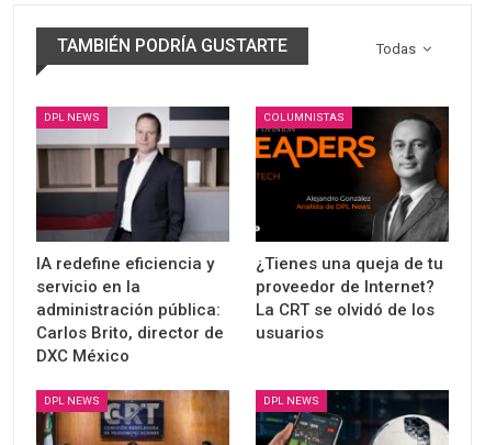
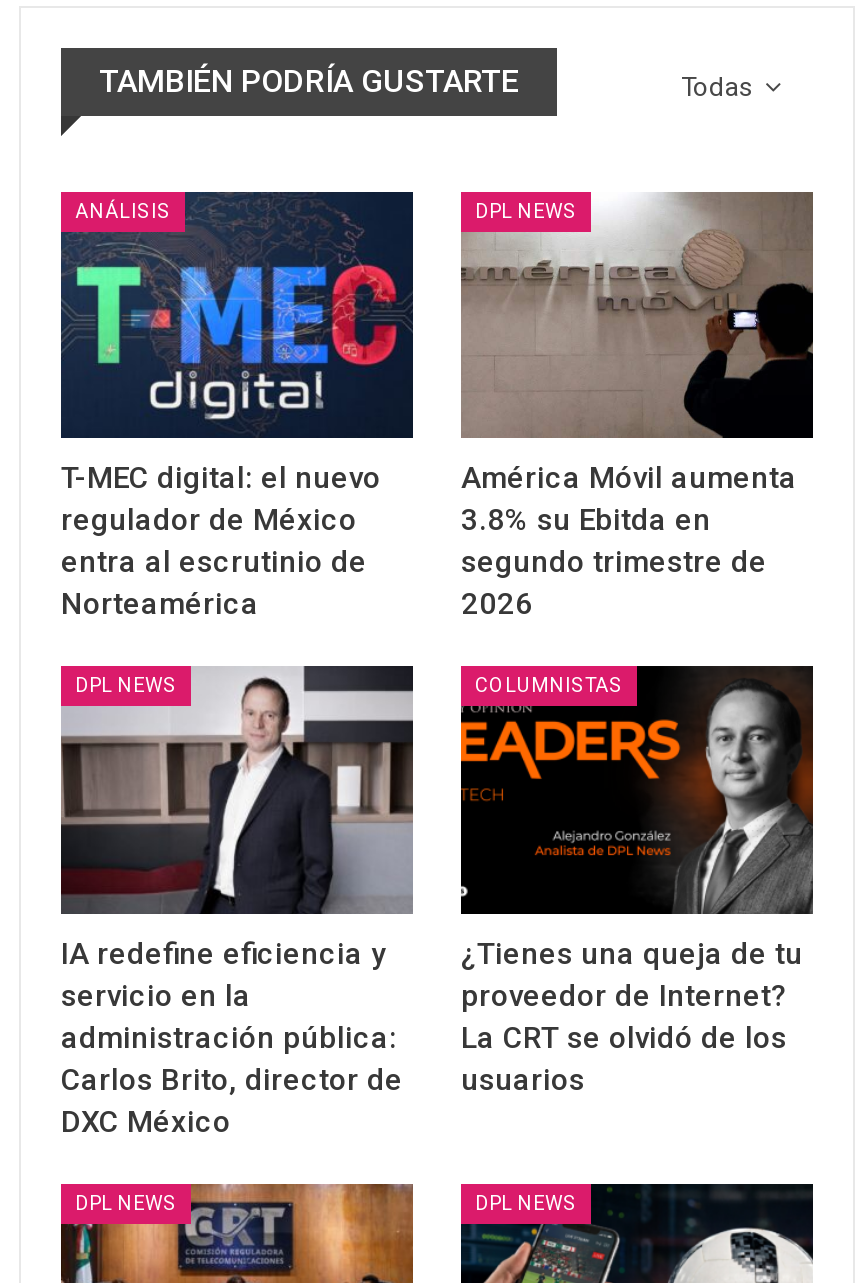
none -> [59,190,413,438] [image] | ANÁLISIS
none -> [61,461,381,623] T-MEC digital: el nuevo | regulador de México | entra al escrutinio de | Norteamérica
none -> [459,190,815,438] [image] | DPL NEWS
none -> [461,461,797,623] América Móvil aumenta | 3.8% su Ebitda en | segundo trimestre de | 2026

